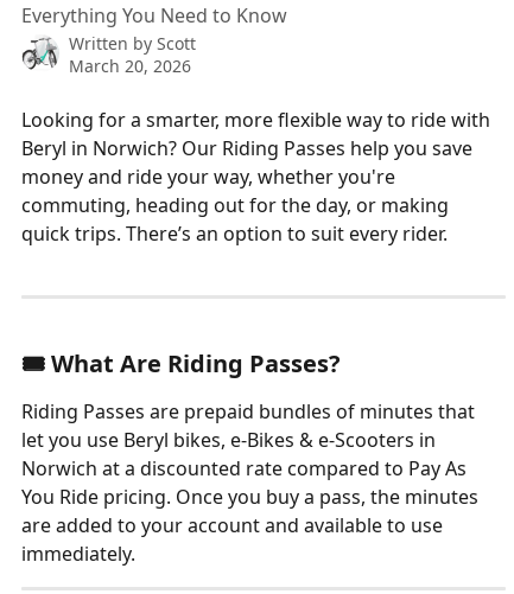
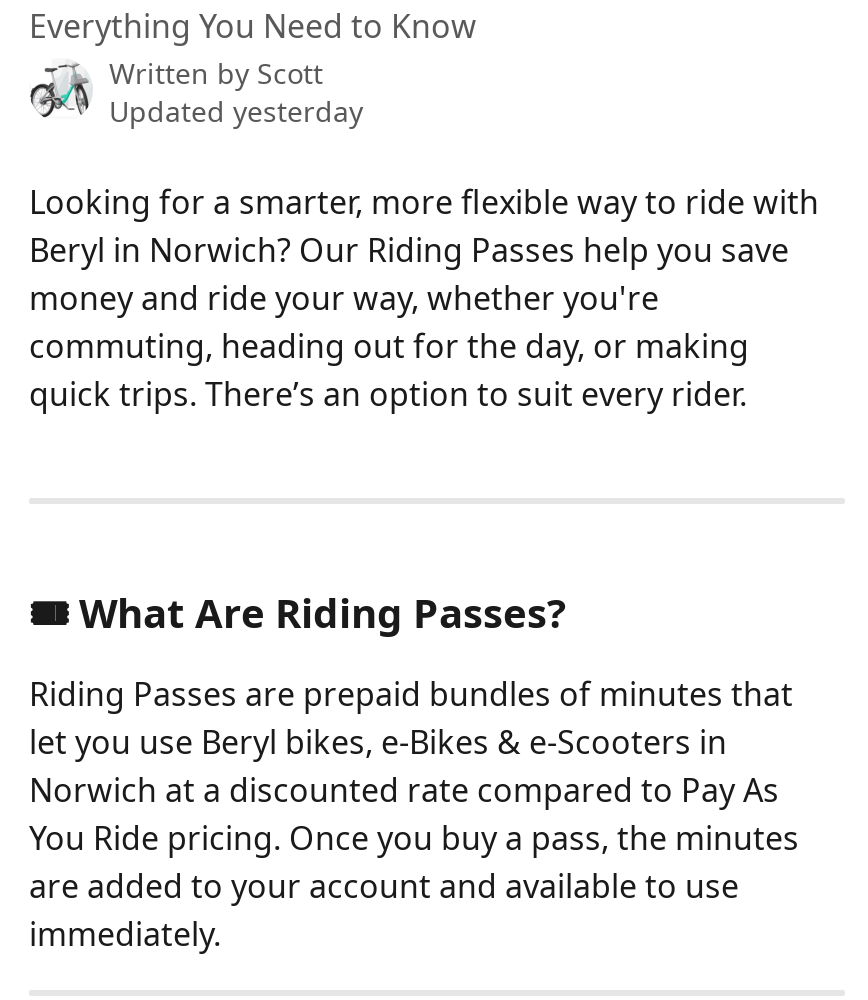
[69,55,191,77] March 20, 2026 -> [109,92,363,130] Updated yesterday

